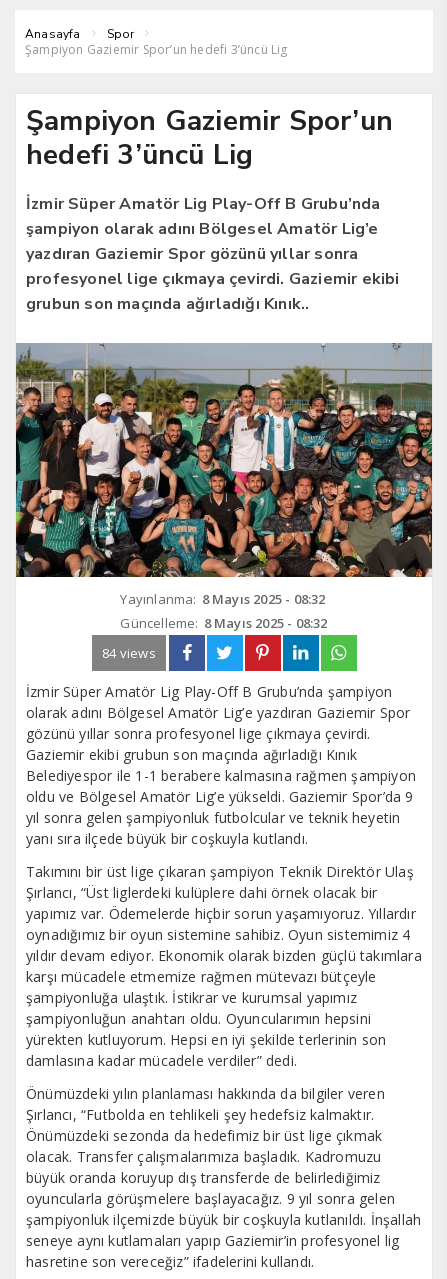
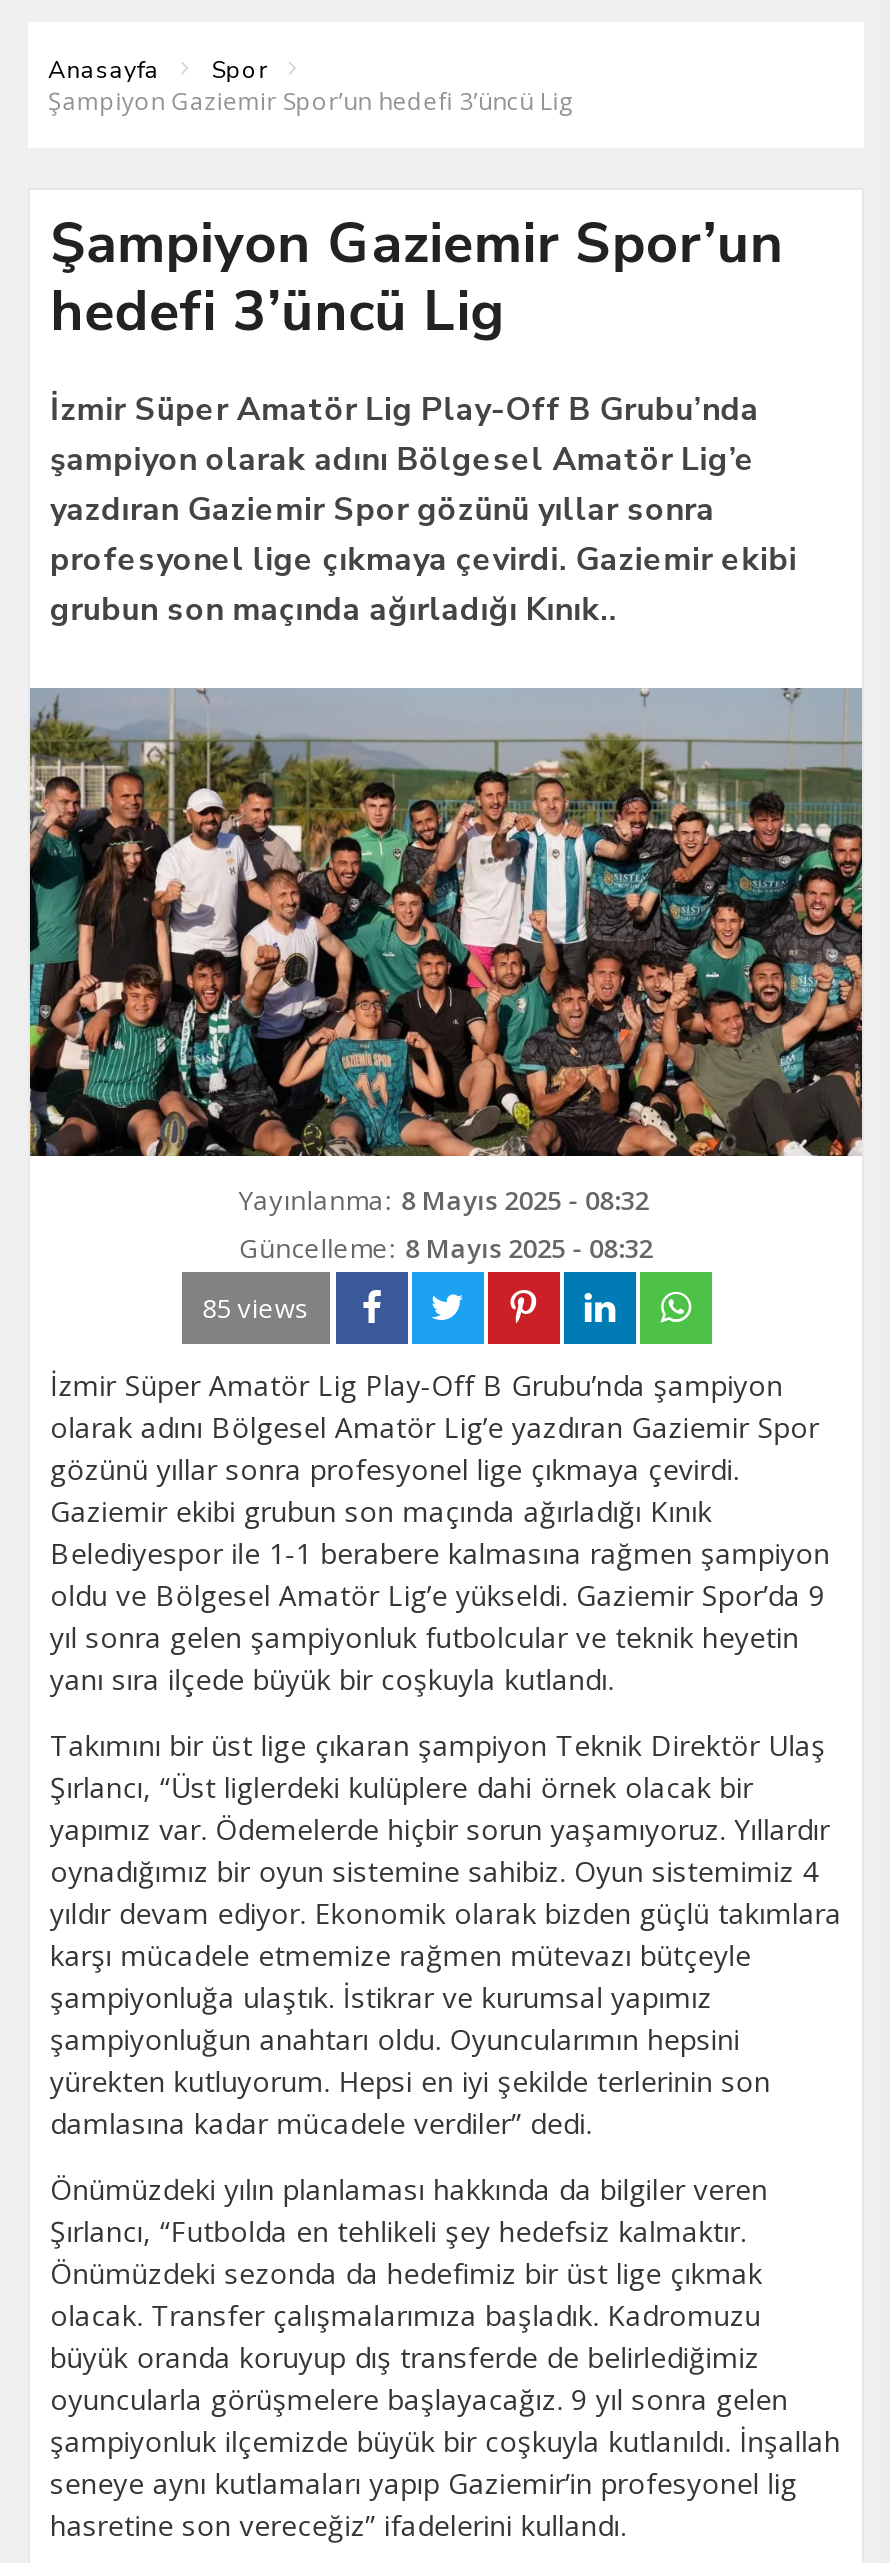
[102,643,156,661] 84 views -> [202,1289,310,1325] 85 views

